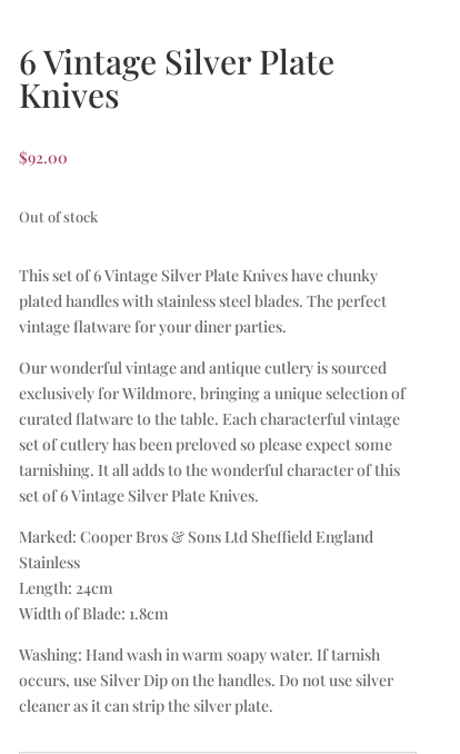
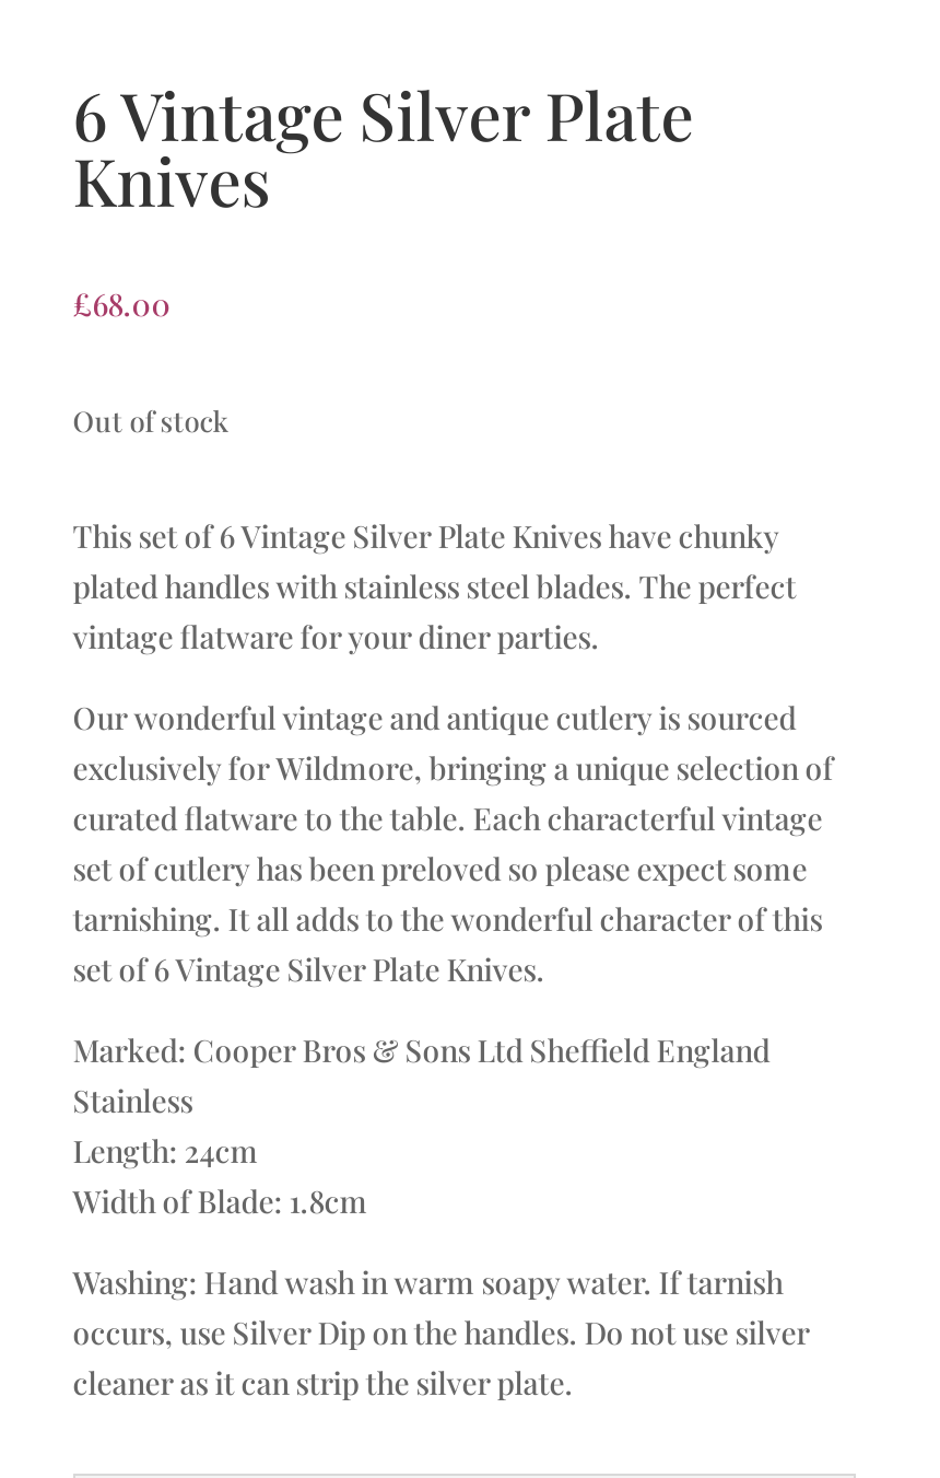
[19,147,68,168] $92.00 -> [73,284,171,326] £68.00

